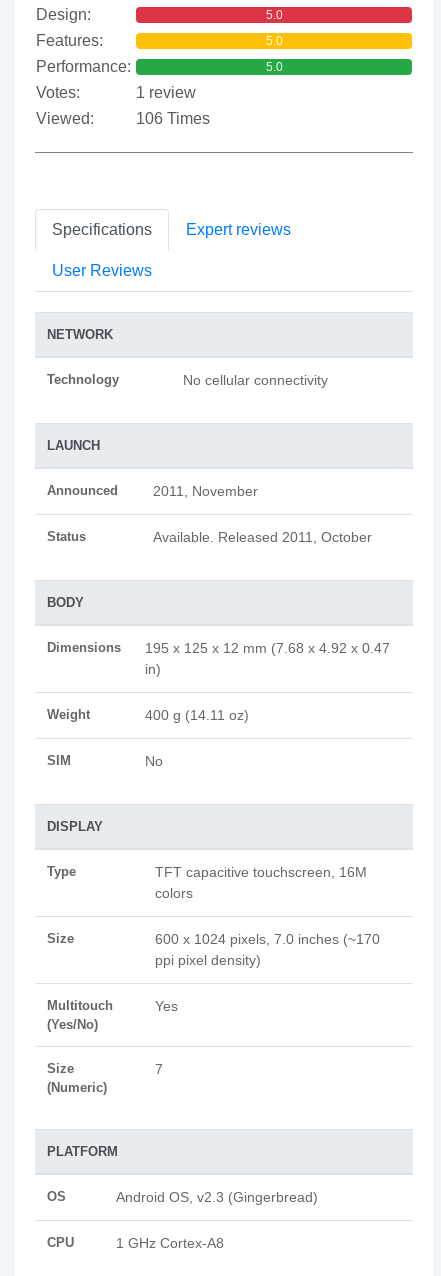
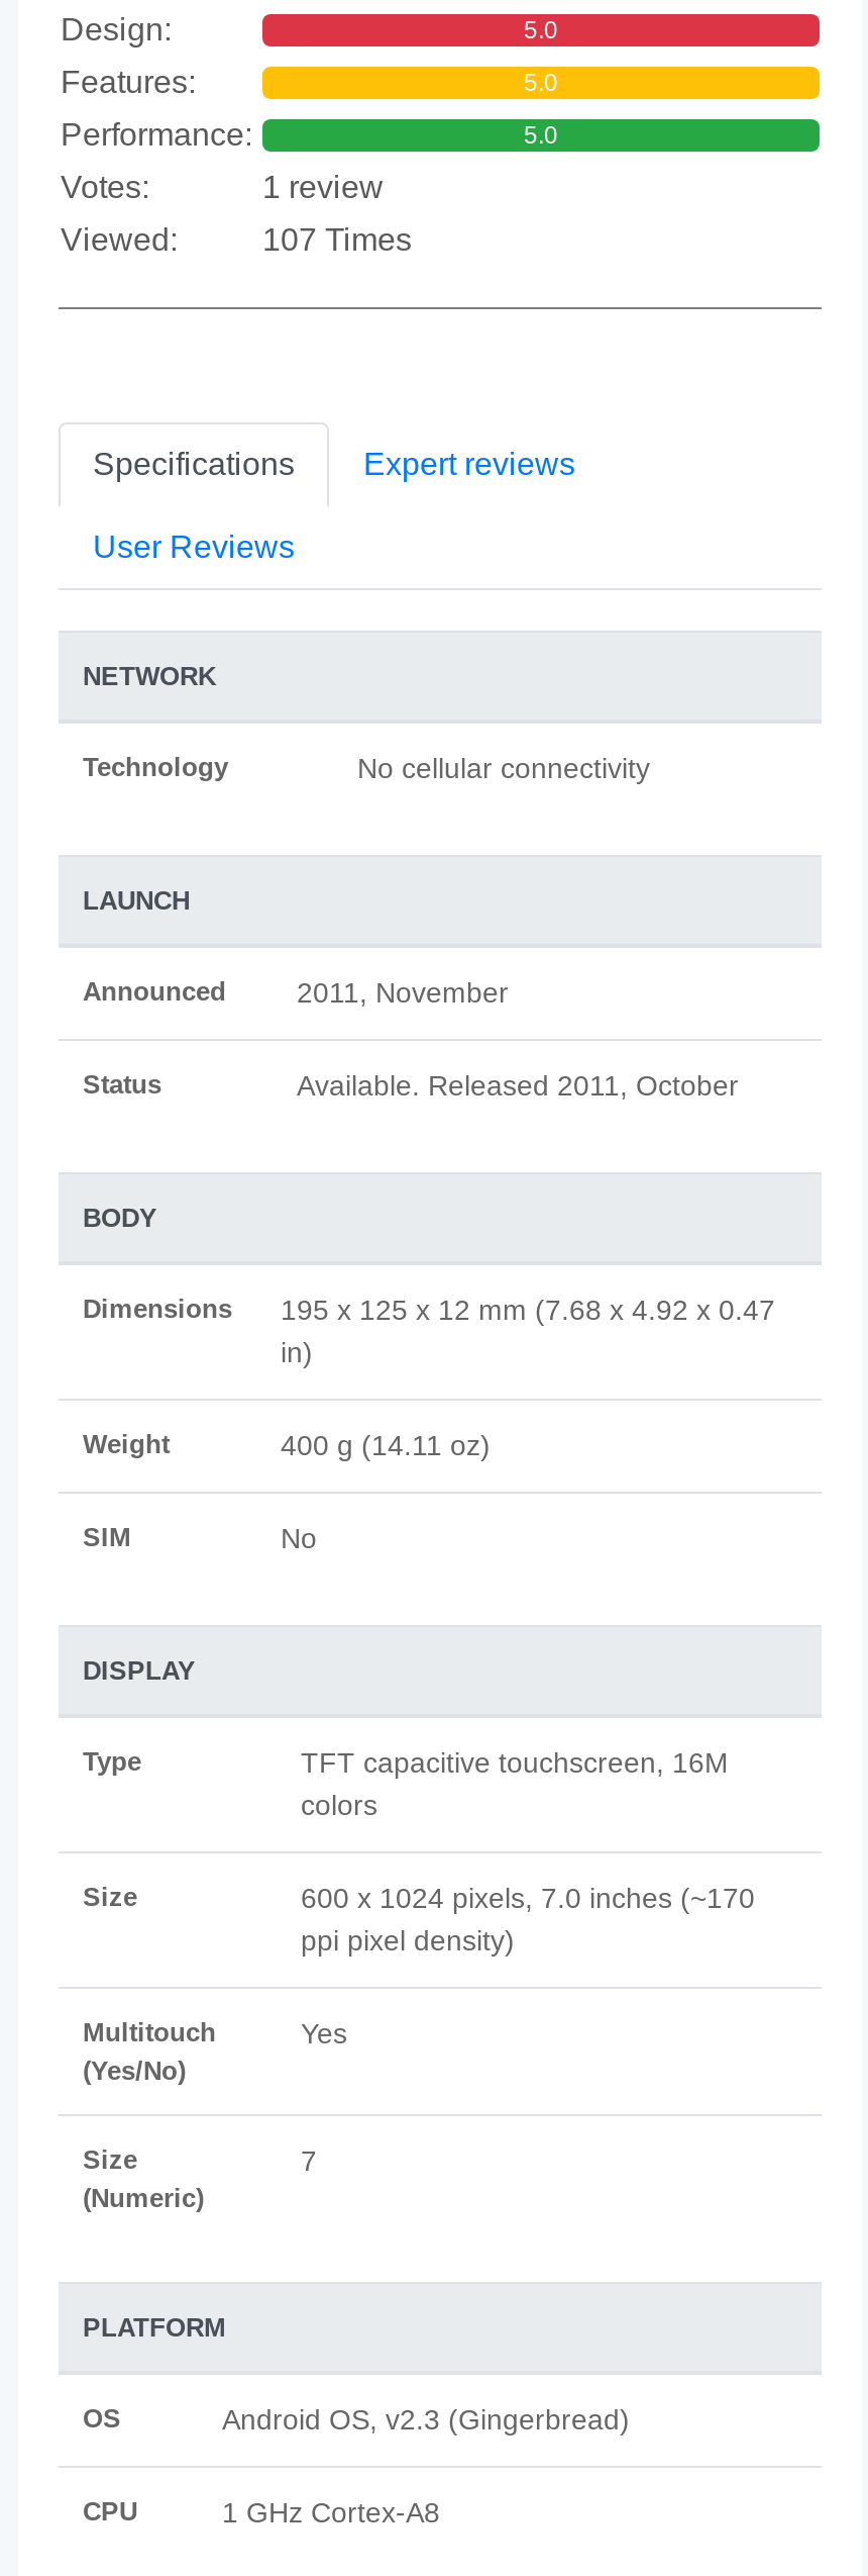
[136,110,210,127] 106 Times -> [262,222,412,257] 107 Times

